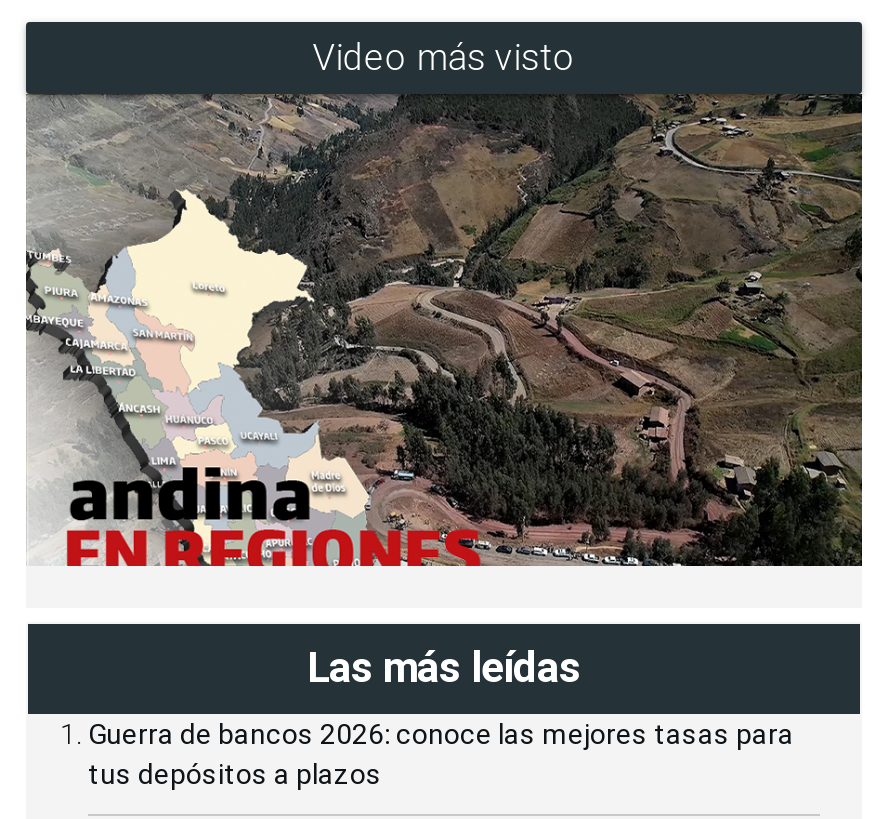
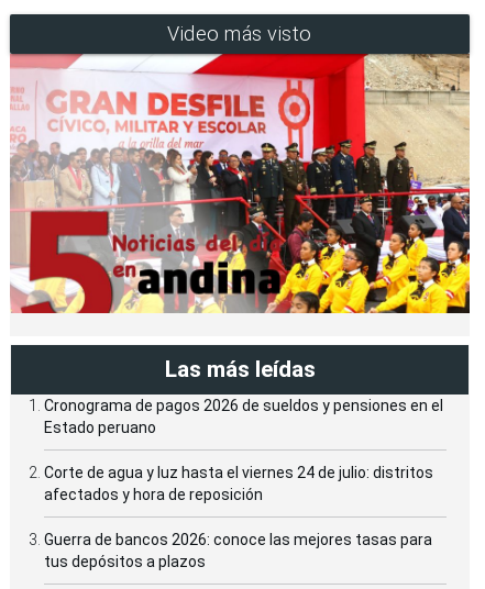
[24,94,864,568] [image] -> [10,53,471,314] [image]
none -> [44,396,443,503] Cronograma de pagos 2026 de sueldos y pensiones en el | Estado peruano | Corte de agua y luz hasta el viernes 24 de julio: distritos | afectados y hora de reposición

